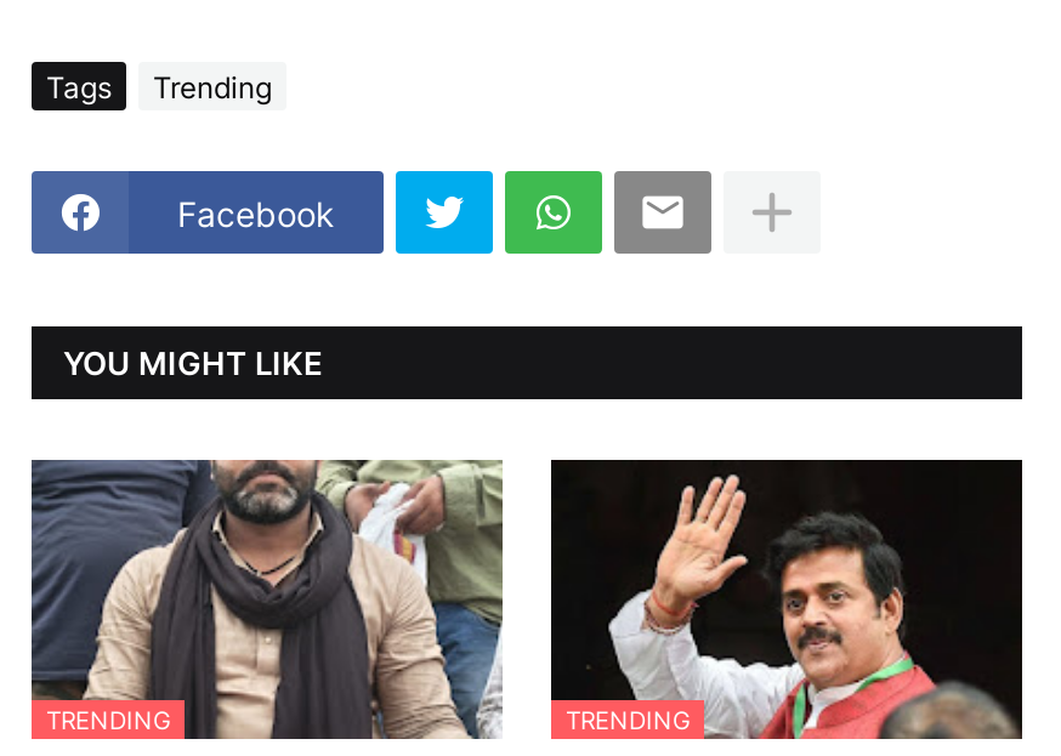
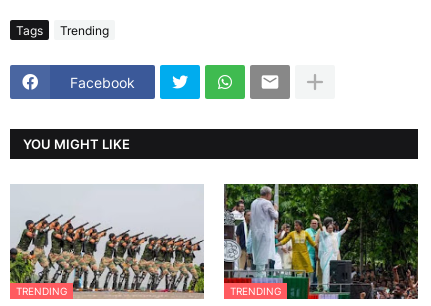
[29,457,505,739] [image] -> [10,184,205,299] [image]
[549,457,1025,741] [image] -> [223,183,419,300] [image]

